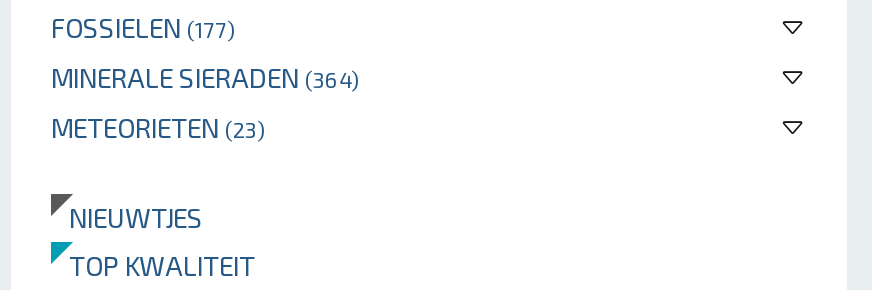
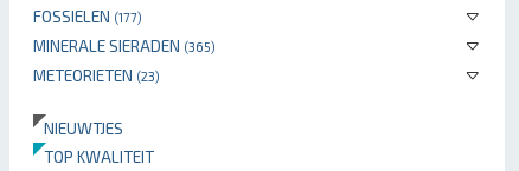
[51,60,359,94] MINERALE SIERADEN (364) -> [33,35,216,55] MINERALE SIERADEN (365)

